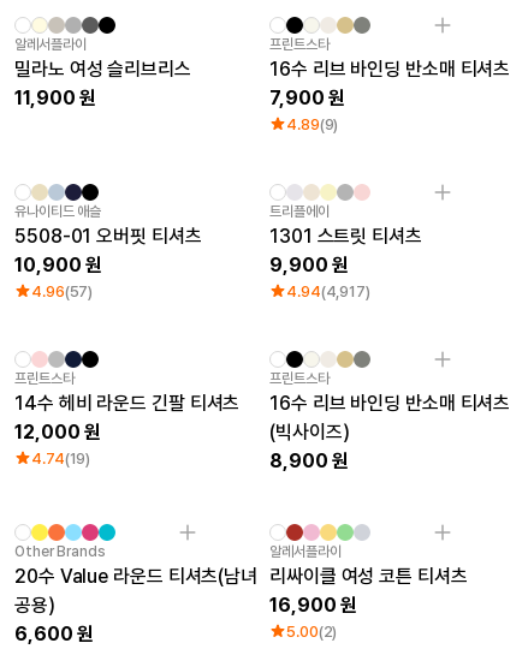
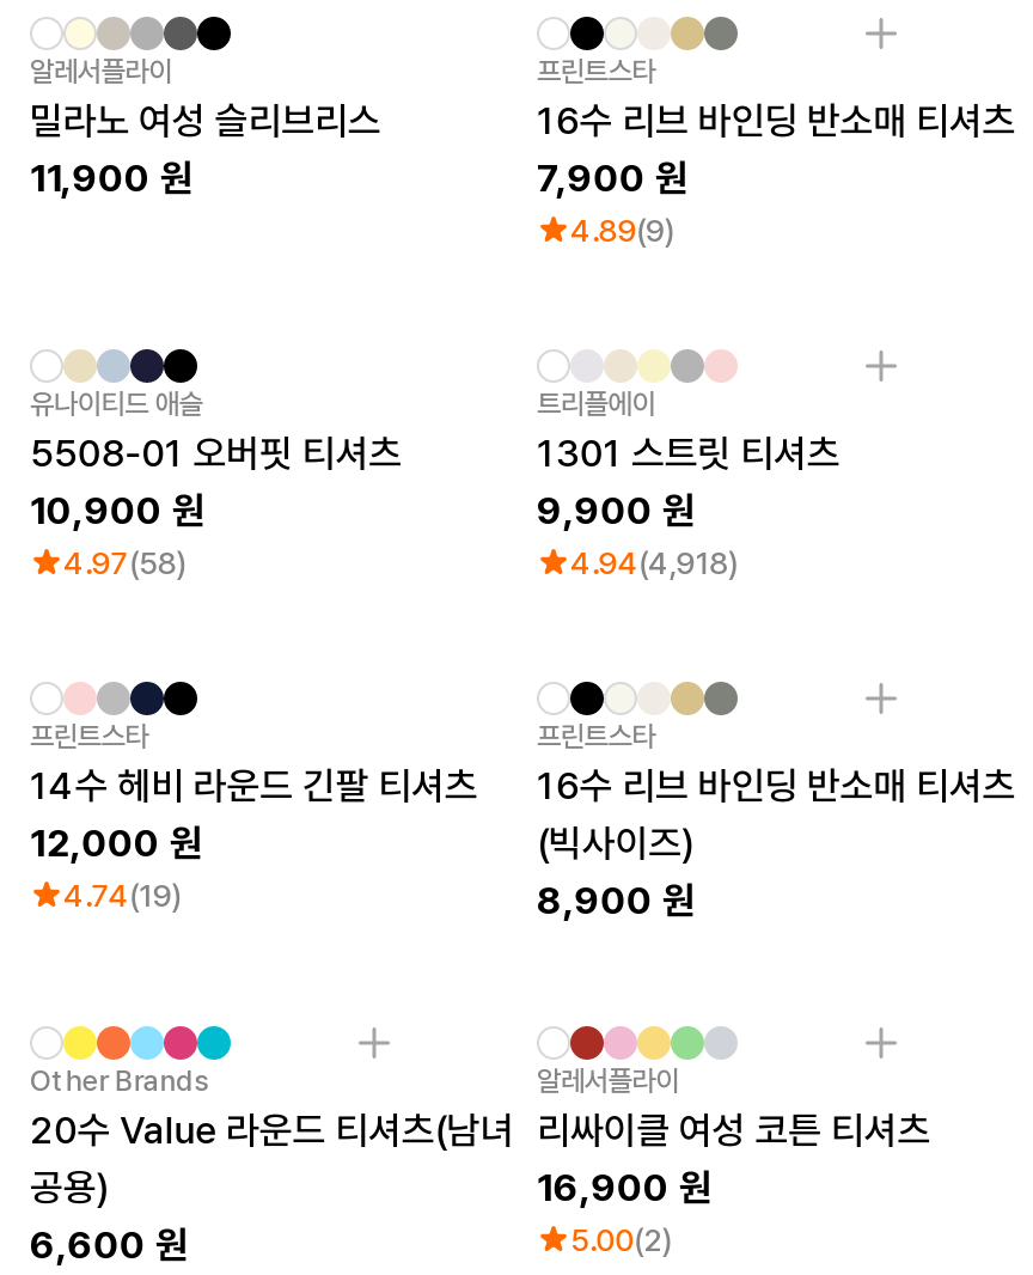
[31,282,93,300] 4.96(57) -> [63,545,186,581] 4.97(58)
[286,282,370,300] 4.94(4,917) -> [570,545,737,581] 4.94(4,918)

